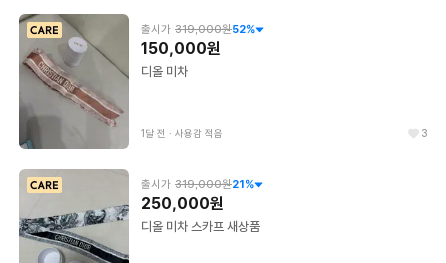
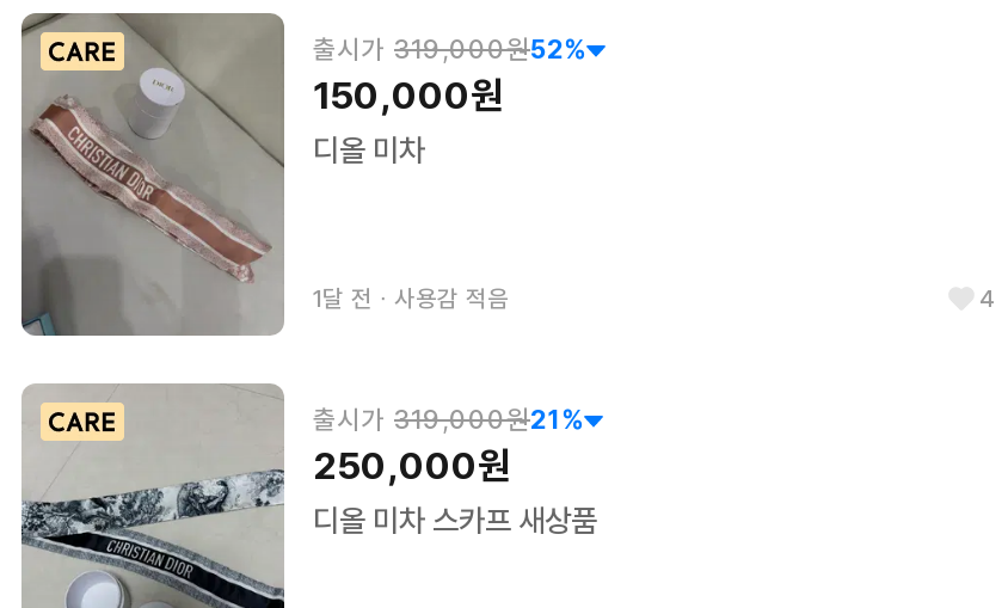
[421,127,427,139] 3 -> [979,283,996,312] 4

